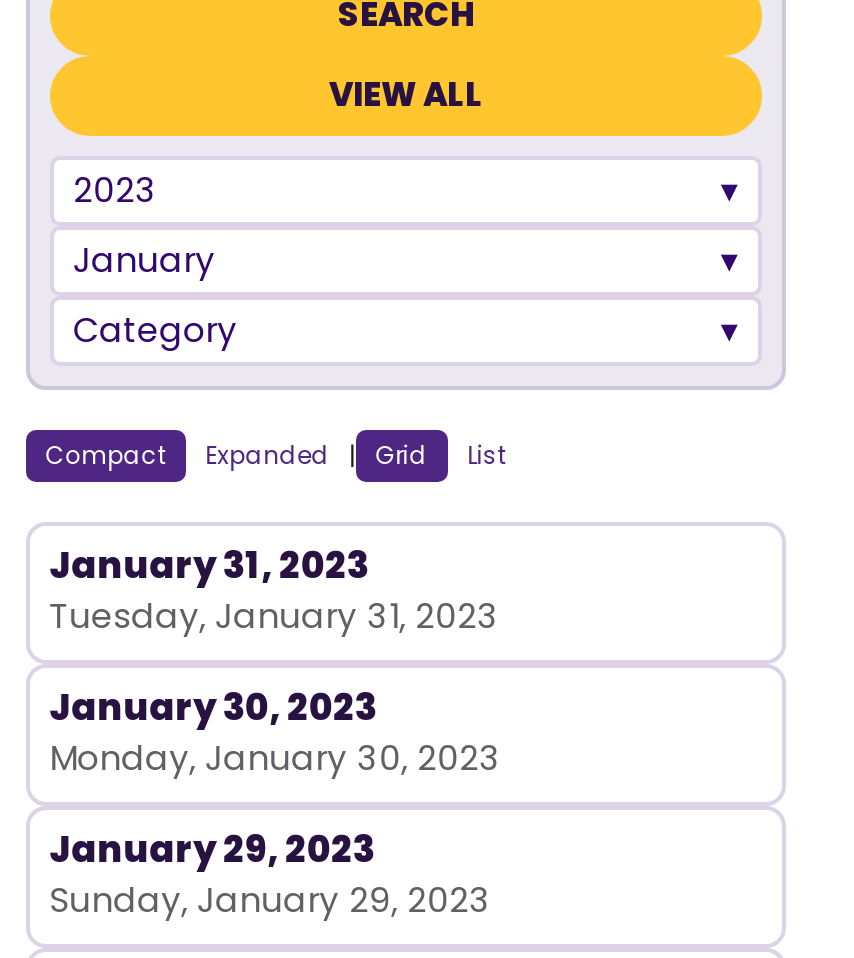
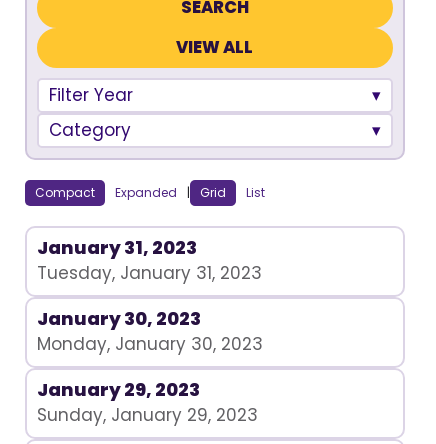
[73,166,215,284] 2023 | January -> [49,83,133,107] Filter Year

